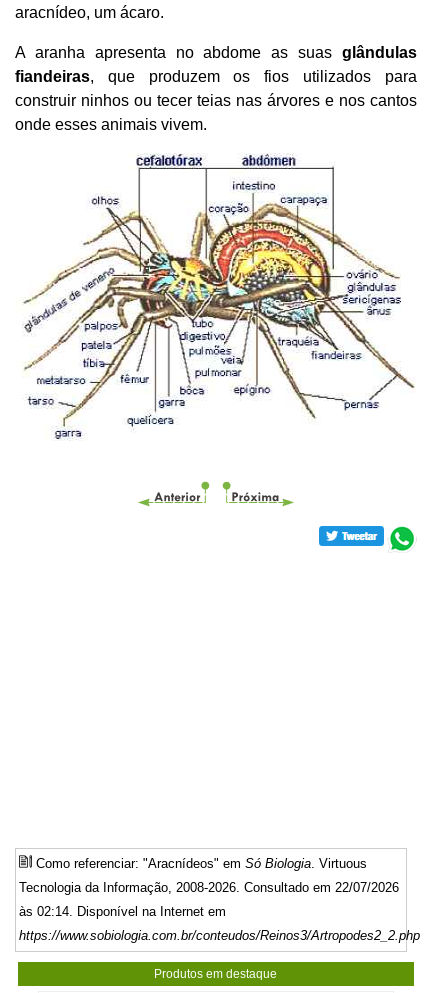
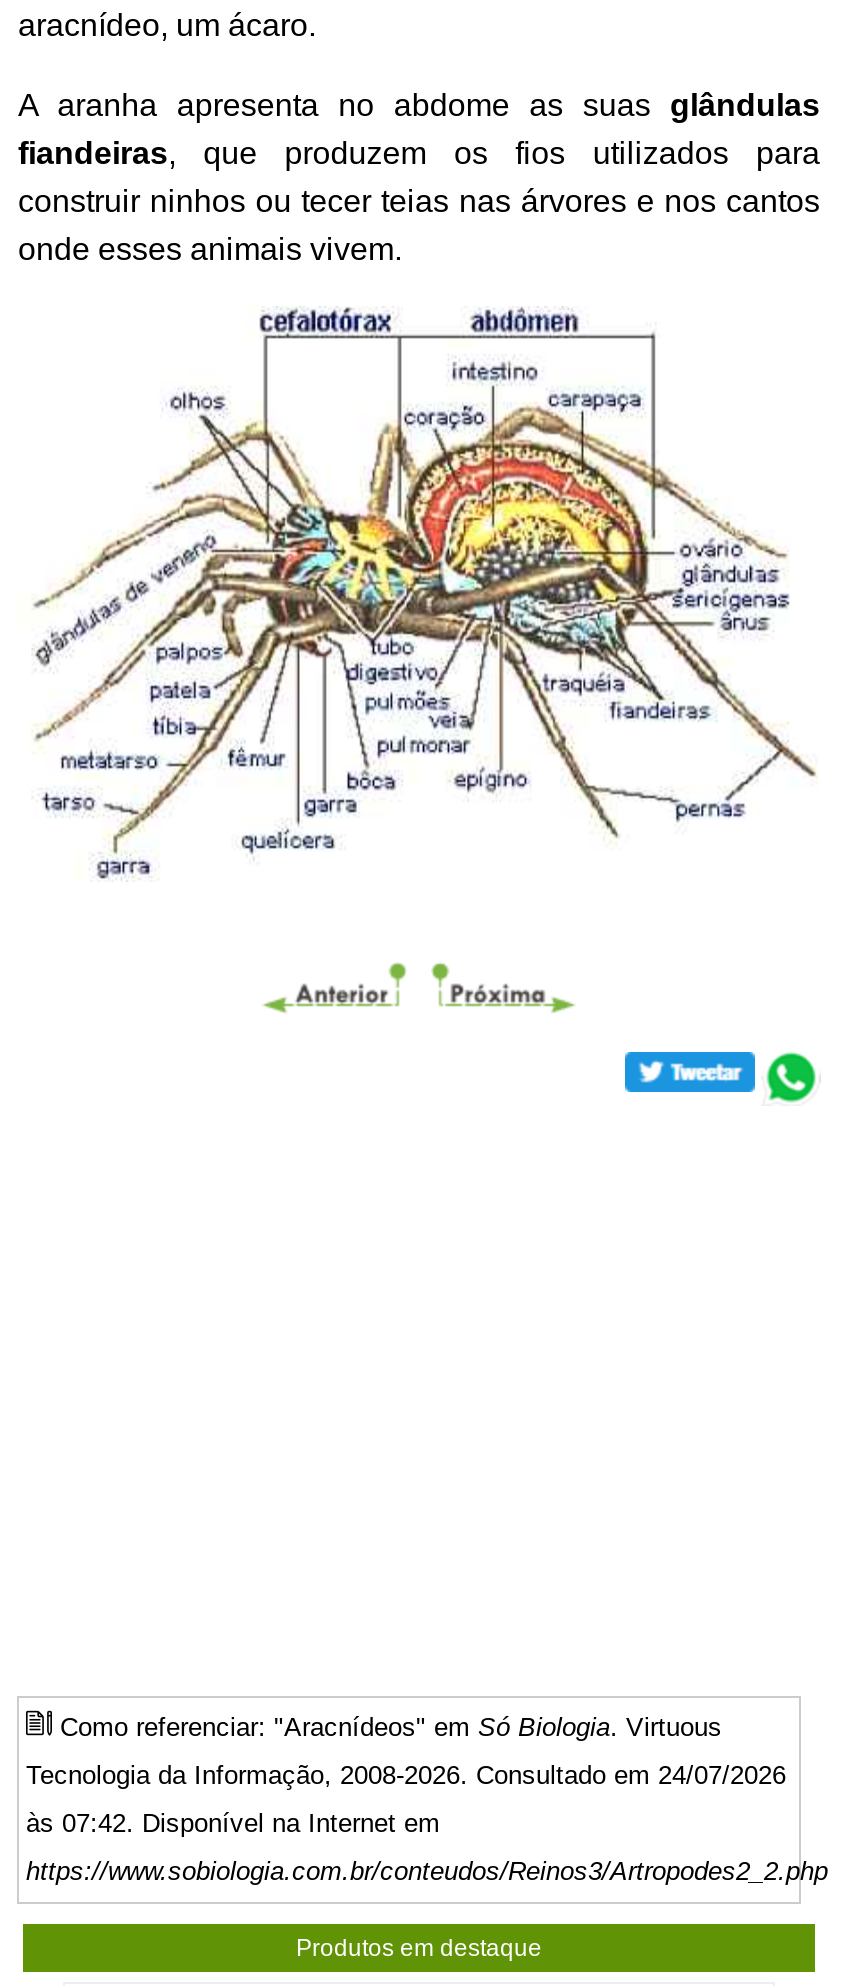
[19,880,399,895] Tecnologia da Informação, 2008-2026. Consultado em 22/07/2026 -> [26,1761,786,1791] Tecnologia da Informação, 2008-2026. Consultado em 24/07/2026
[19,904,226,919] às 02:14. Disponível na Internet em -> [26,1809,440,1839] às 07:42. Disponível na Internet em

